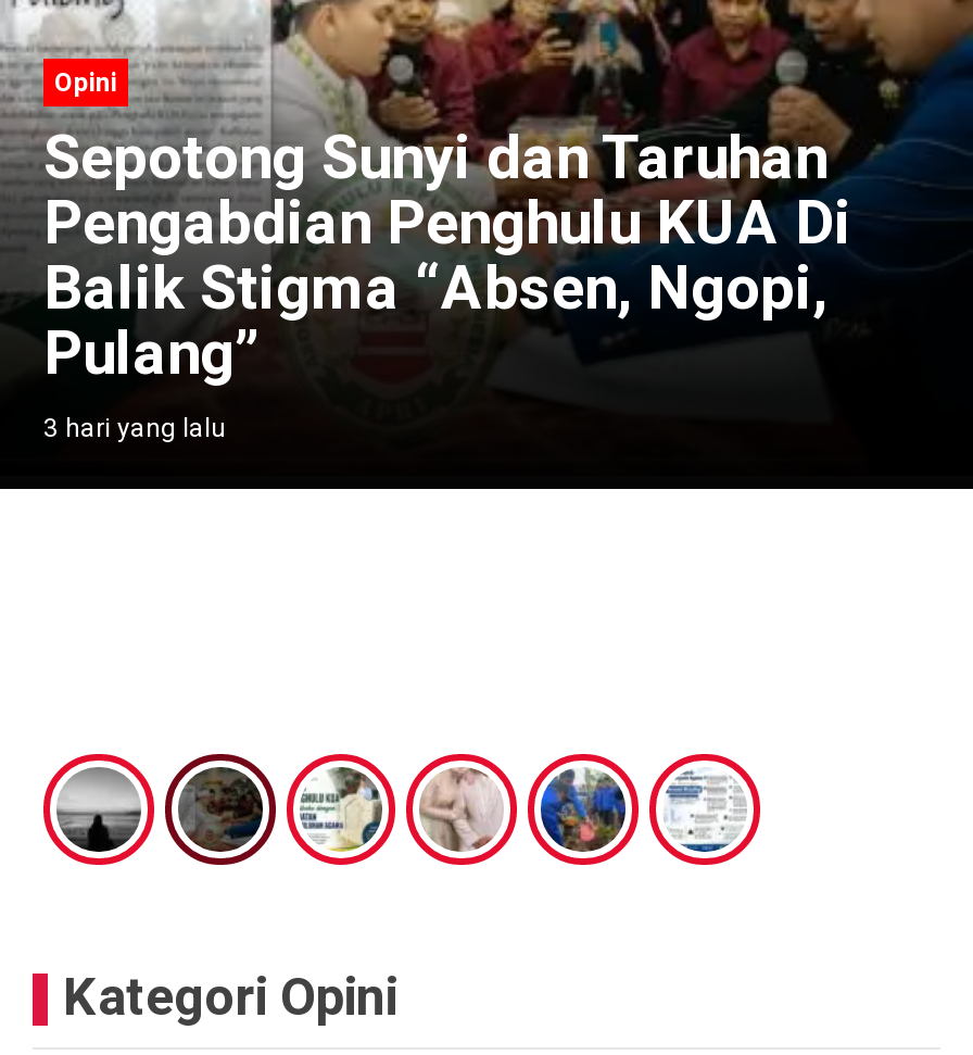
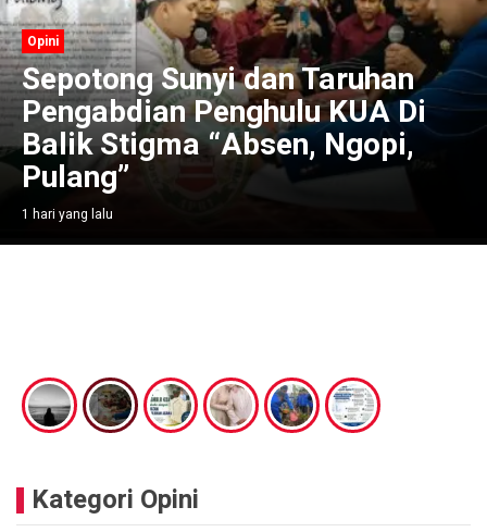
[43,409,226,448] 3 hari yang lalu -> [22,205,113,224] 1 hari yang lalu

